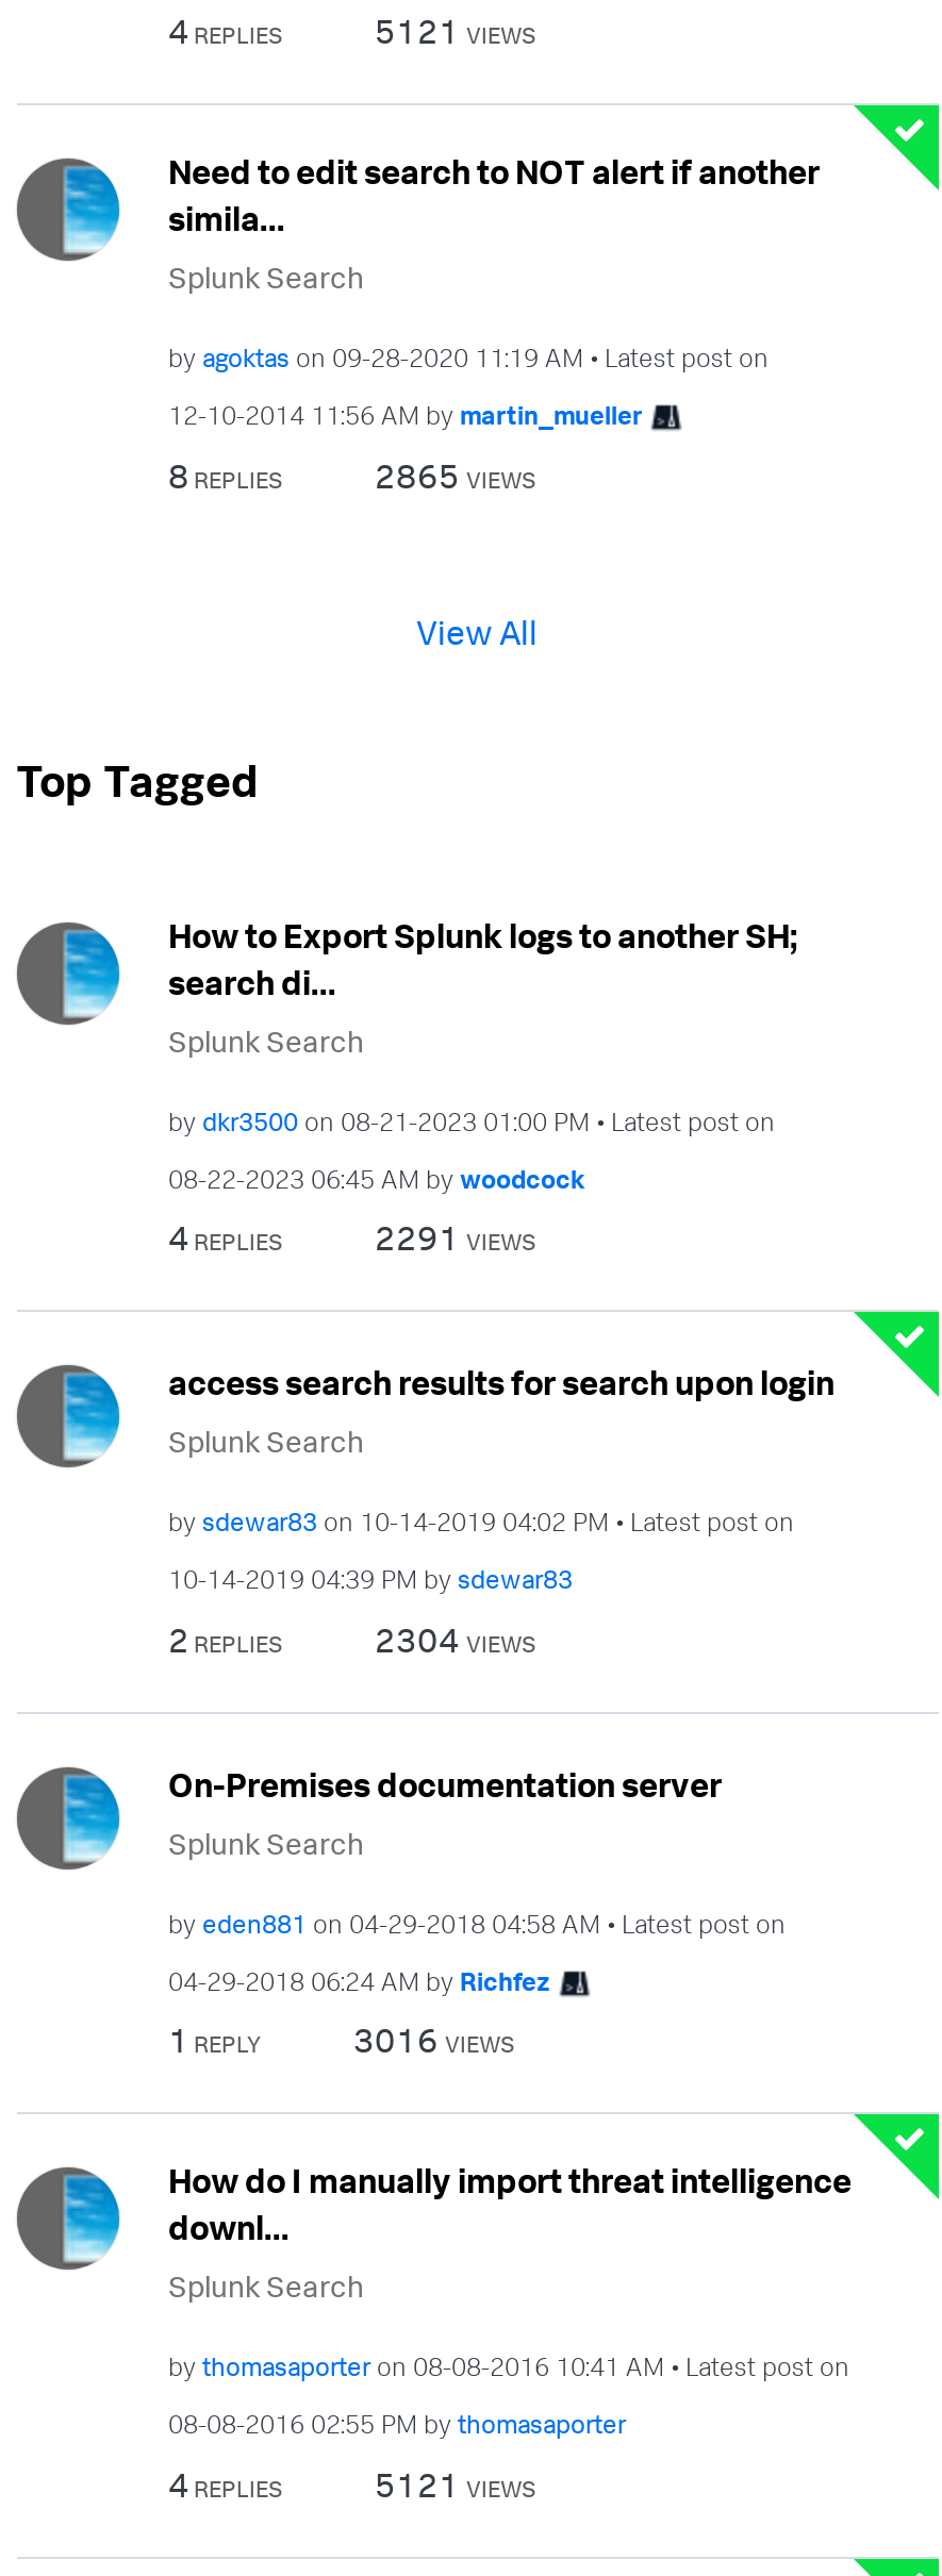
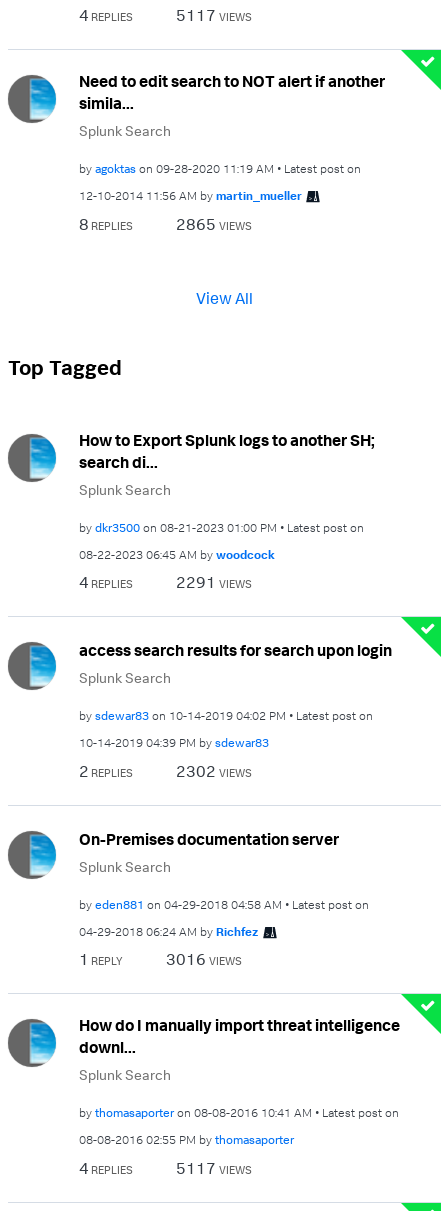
[375,10,536,52] 5121 VIEWS -> [176,5,252,25] 5117 VIEWS
[375,1617,536,1660] 2304 VIEWS -> [176,760,252,780] 2302 VIEWS
[375,2462,536,2505] 5121 VIEWS -> [176,1157,252,1177] 5117 VIEWS

